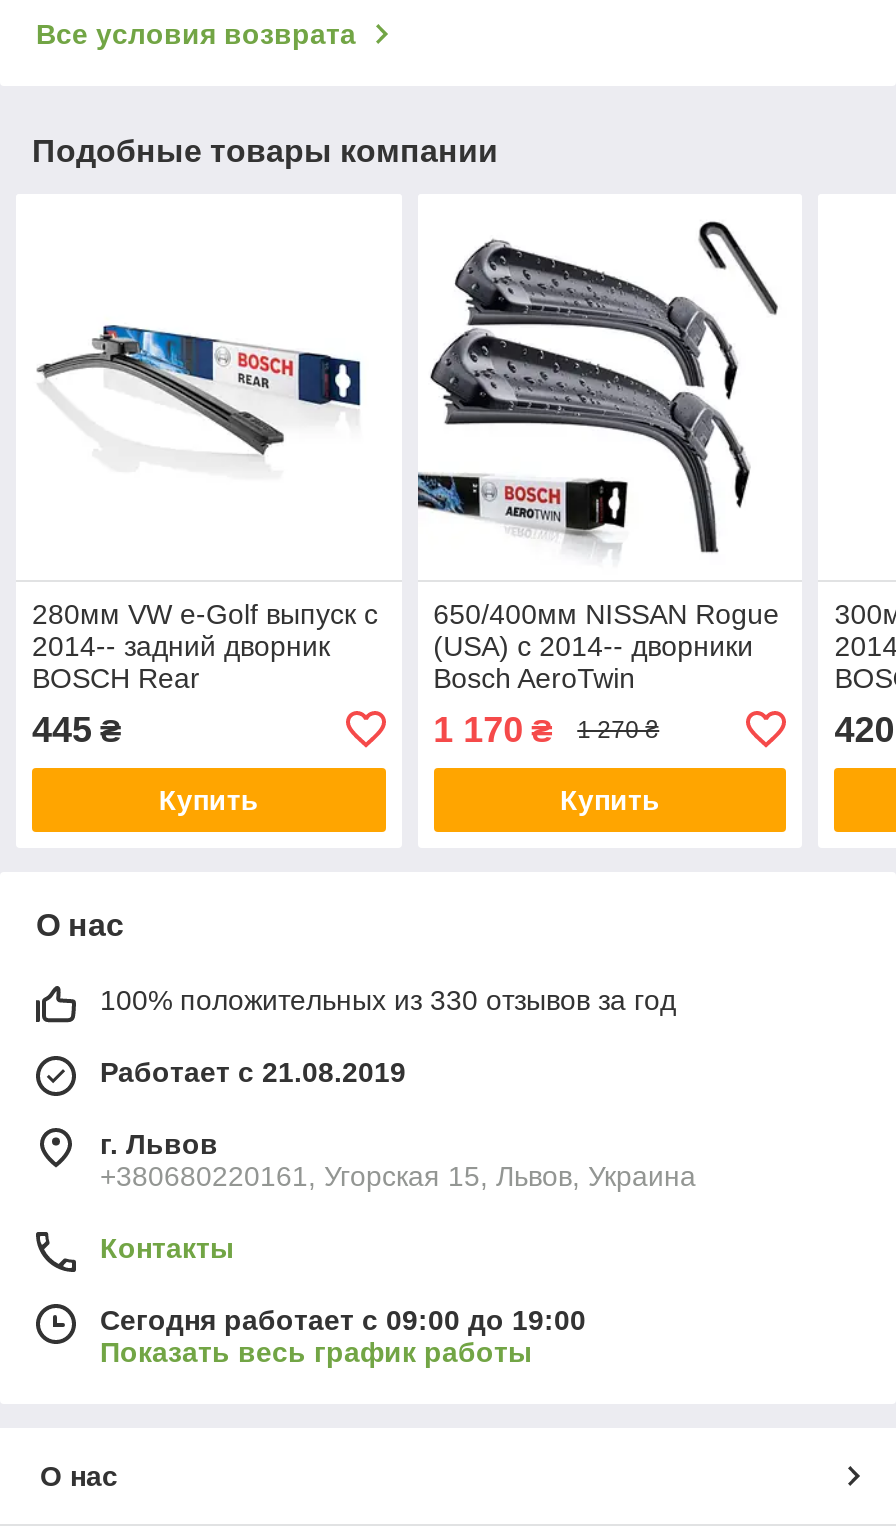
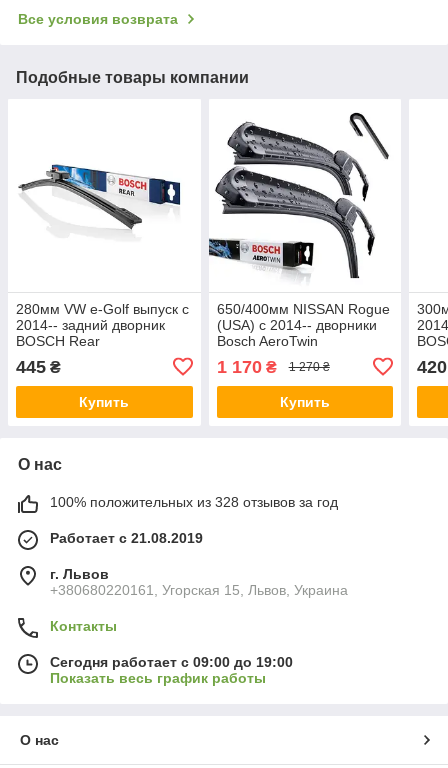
[100,983,676,1015] 100% положительных из 330 отзывов за год -> [50,494,338,510] 100% положительных из 328 отзывов за год

